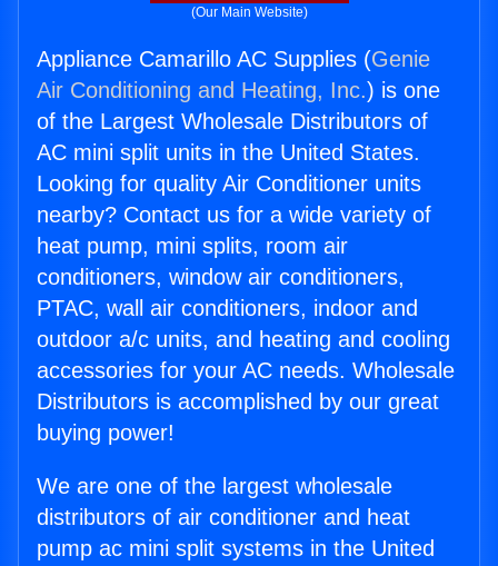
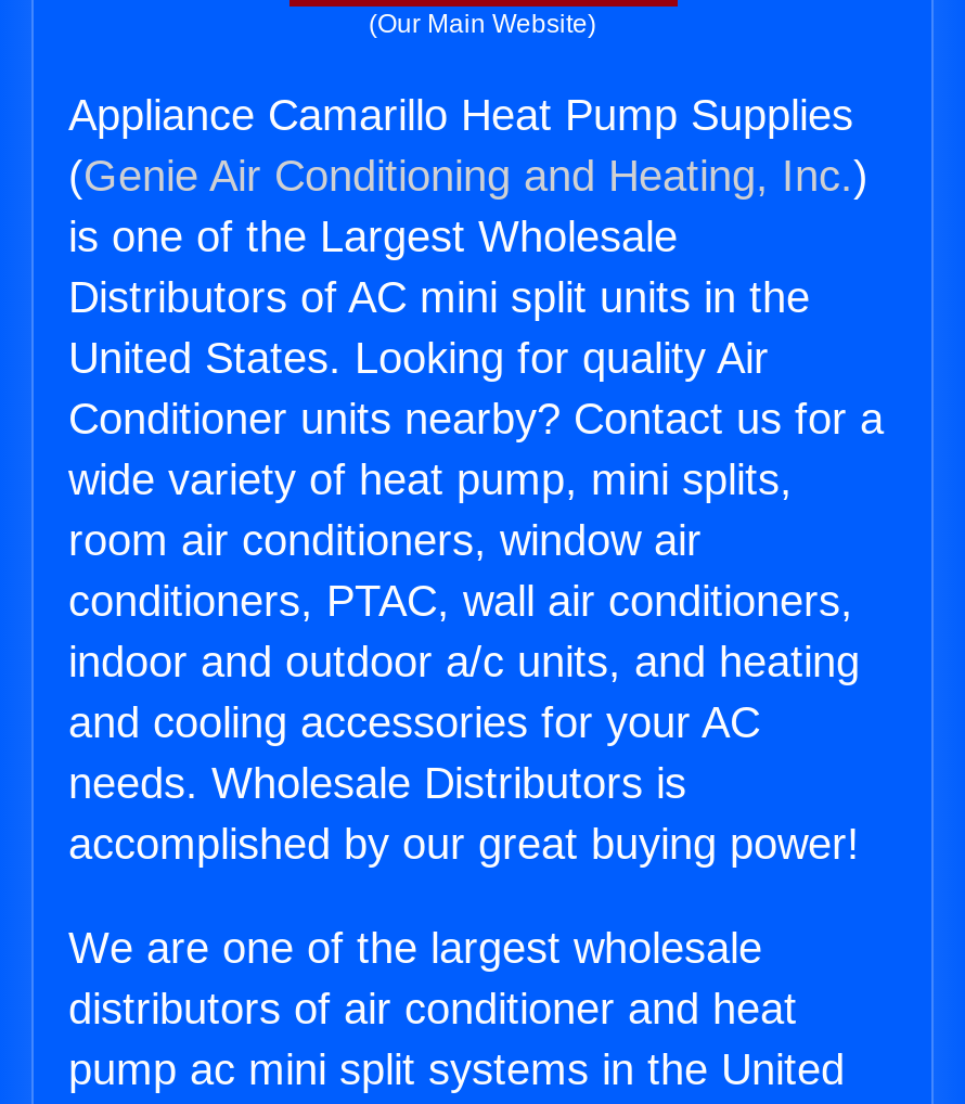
[37,47,455,445] Appliance Camarillo AC Supplies (Genie | Air Conditioning and Heating, Inc.) is one | of the Largest Wholesale Distributors of | AC mini split units in the United States. | Looking for quality Air Conditioner units | nearby? Contact us for a wide variety of | heat pump, mini splits, room air | conditioners, window air conditioners, | PTAC, wall air conditioners, indoor and | outdoor a/c units, and heating and cooling | accessories for your AC needs. Wholesale | Distributors is accomplished by our great | buying power! -> [68,91,884,868] Appliance Camarillo Heat Pump Supplies | (Genie Air Conditioning and Heating, Inc.) | is one of the Largest Wholesale | Distributors of AC mini split units in the | United States. Looking for quality Air | Conditioner units nearby? Contact us for a | wide variety of heat pump, mini splits, | room air conditioners, window air | conditioners, PTAC, wall air conditioners, | indoor and outdoor a/c units, and heating | and cooling accessories for your AC | needs. Wholesale Distributors is | accomplished by our great buying power!

